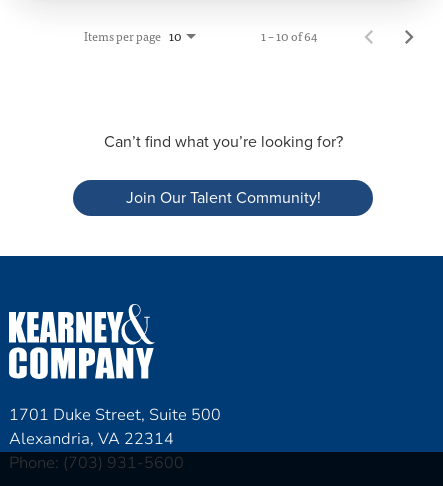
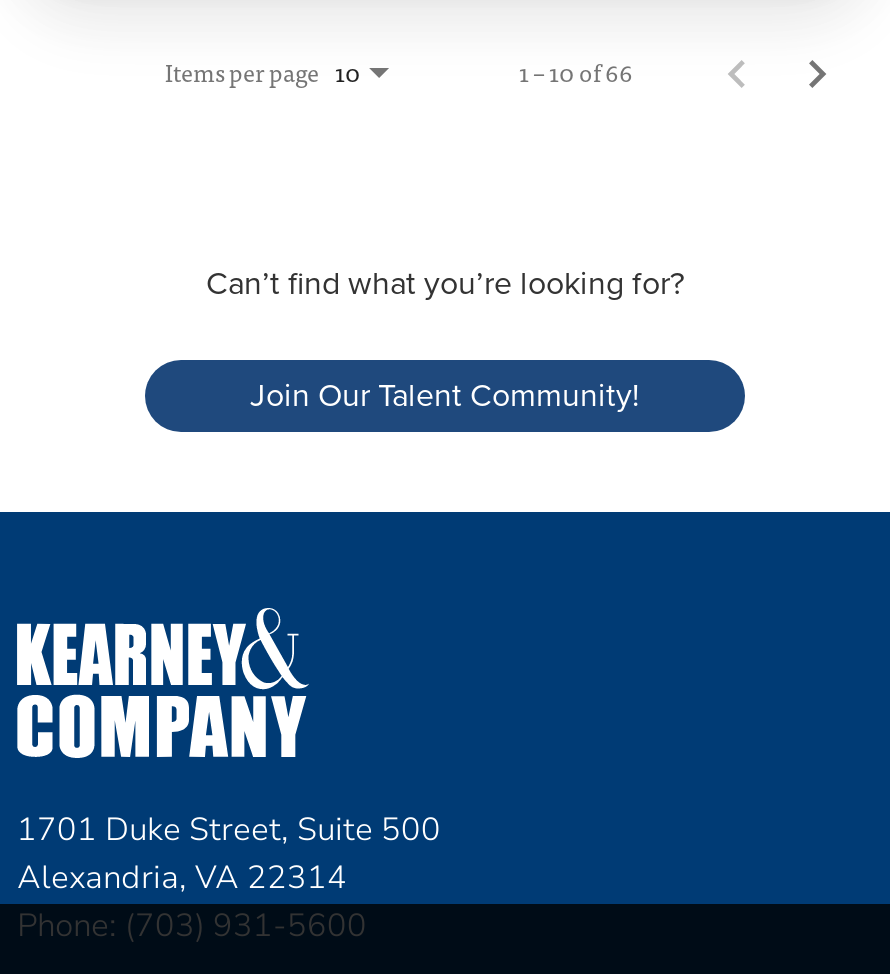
[261,26,317,46] 1 – 10 of 64 -> [519,52,633,92] 1 – 10 of 66

